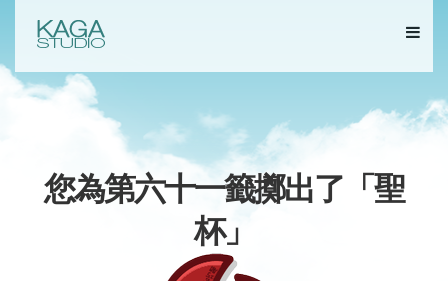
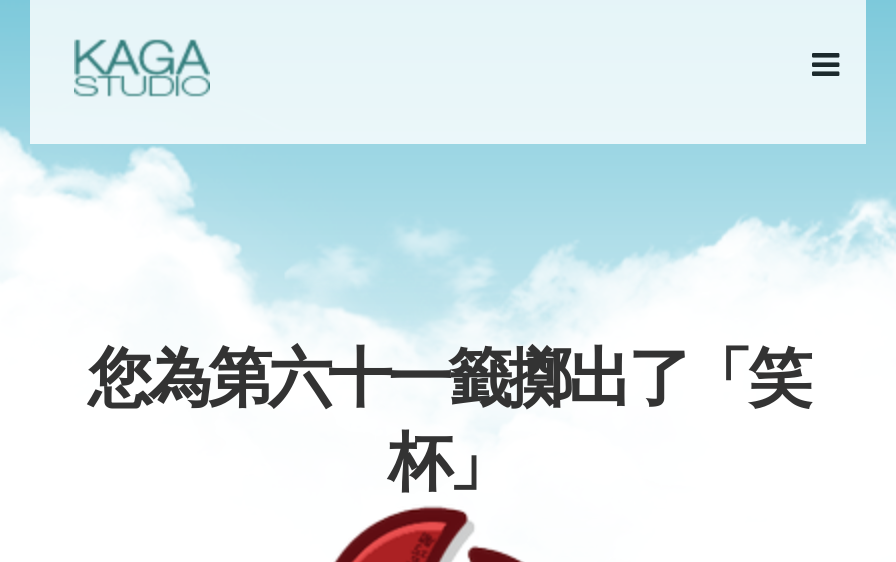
[44,169,404,208] 您為第六十一籤擲出了「聖 -> [88,338,808,416] 您為第六十一籤擲出了「笑

